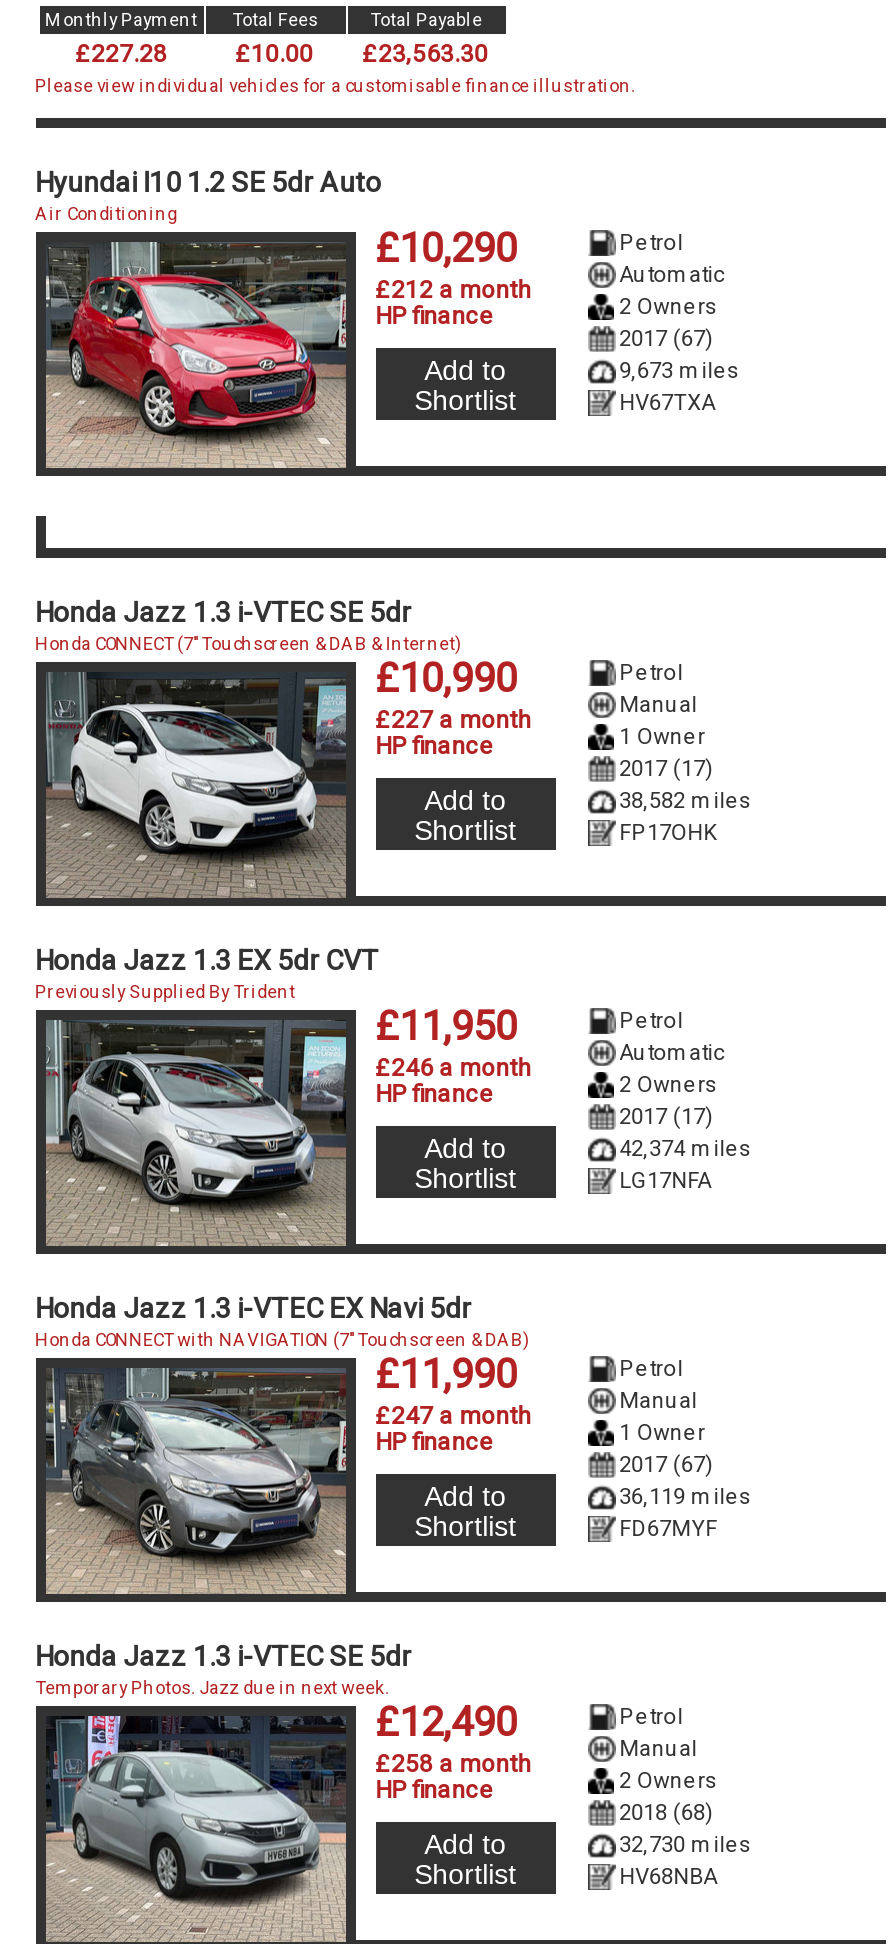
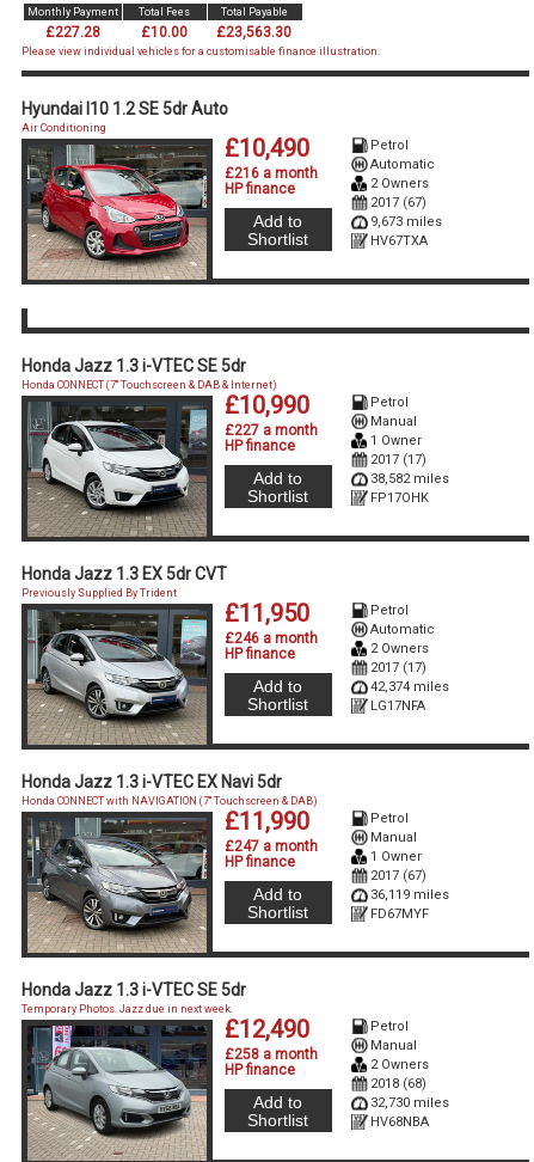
[375,225,517,273] £10,290 -> [224,134,309,163] £10,490
[375,277,531,305] £212 a month -> [224,165,317,182] £216 a month

